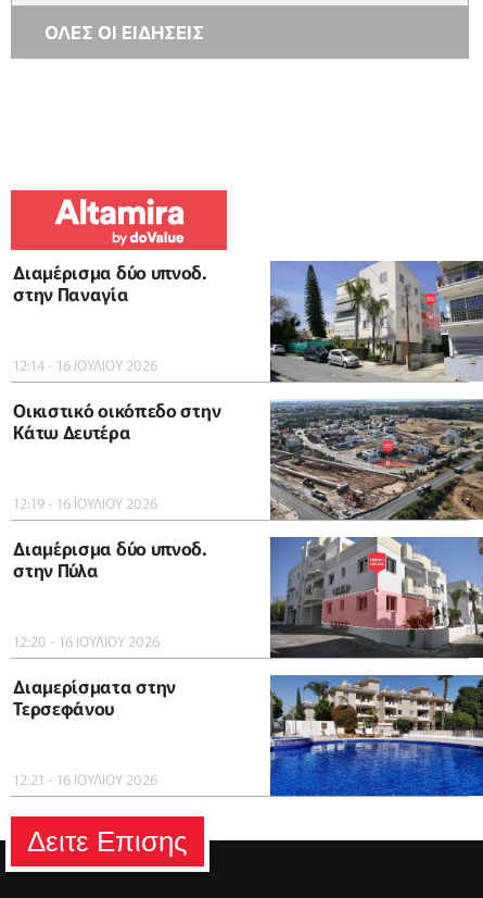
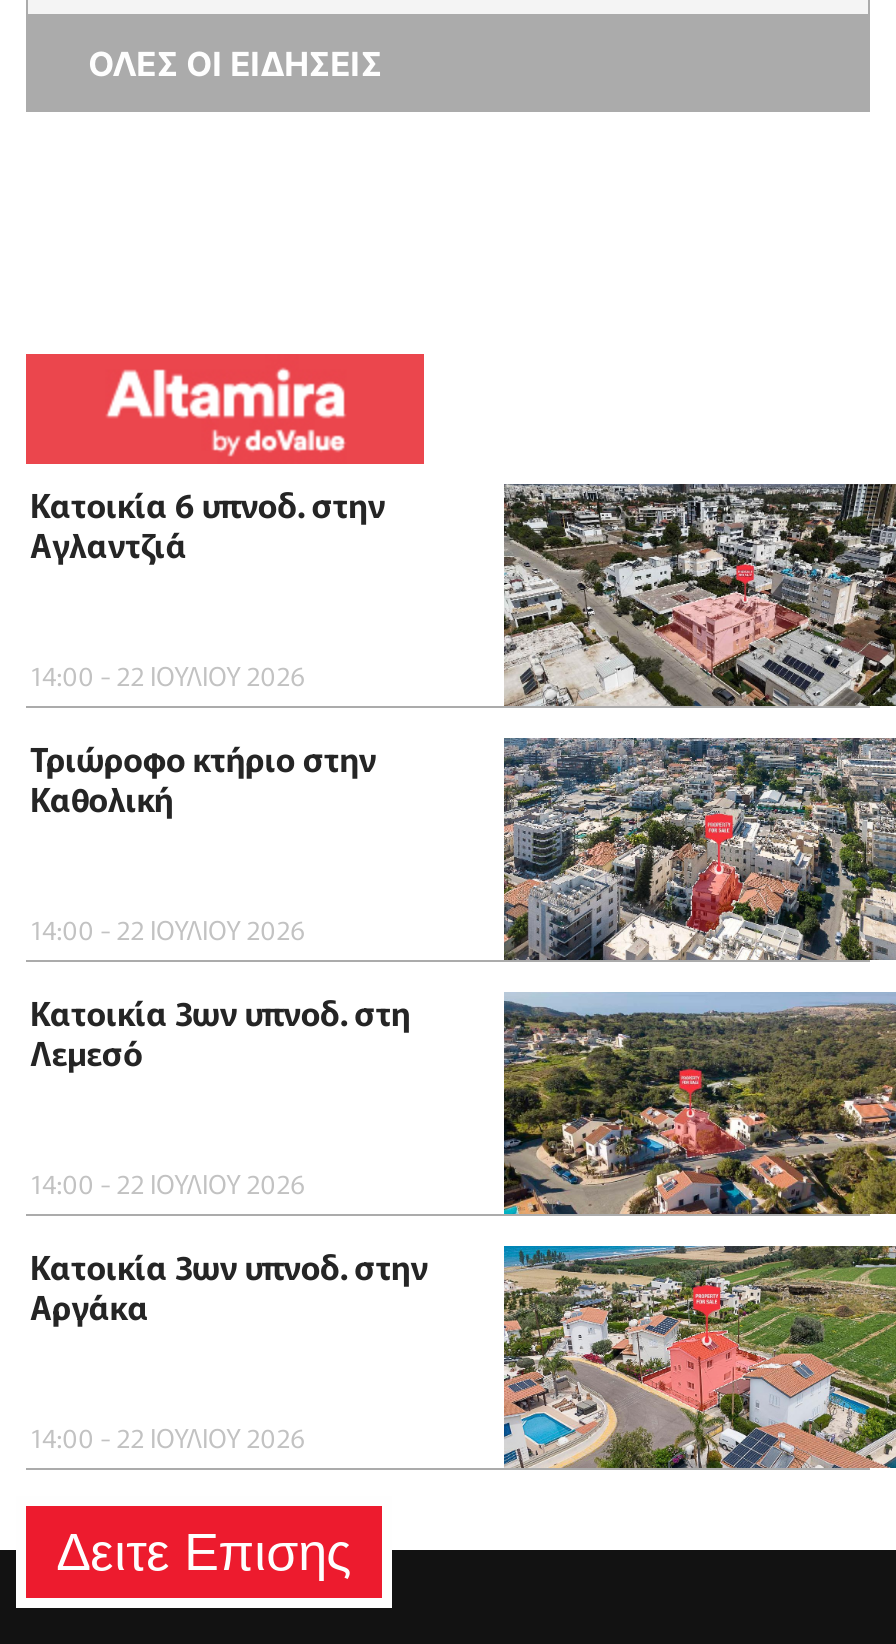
[13,259,206,307] Διαμέρισμα δύο υπνοδ. | στην Παναγία -> [30,480,385,568] Κατοικία 6 υπνοδ. στην | Αγλαντζιά
[269,260,480,383] [image] -> [502,482,890,708] [image]
[13,354,157,375] 12:14 - 16 ΙΟΥΛΙΟΥ 2026 -> [30,656,304,694] 14:00 - 22 ΙΟΥΛΙΟΥ 2026
[13,397,221,445] Οικιστικό οικόπεδο στην | Κάτω Δευτέρα -> [30,734,376,822] Τριώροφο κτήριο στην | Καθολική
[270,399,480,521] [image] -> [504,738,890,962] [image]
[13,492,157,513] 12:19 - 16 ΙΟΥΛΙΟΥ 2026 -> [30,910,304,948] 14:00 - 22 ΙΟΥΛΙΟΥ 2026
[13,535,206,583] Διαμέρισμα δύο υπνοδ. | στην Πύλα -> [30,988,410,1076] Κατοικία 3ων υπνοδ. στη | Λεμεσό
[269,537,480,659] [image] -> [502,992,890,1216] [image]
[13,630,160,651] 12:20 - 16 ΙΟΥΛΙΟΥ 2026 -> [30,1163,304,1201] 14:00 - 22 ΙΟΥΛΙΟΥ 2026
[13,673,176,720] Διαμερίσματα στην | Τερσεφάνου -> [30,1241,428,1329] Κατοικία 3ων υπνοδ. στην | Αργάκα
[269,674,480,797] [image] -> [502,1244,890,1470] [image]
[13,768,157,789] 12:21 - 16 ΙΟΥΛΙΟΥ 2026 -> [30,1417,304,1455] 14:00 - 22 ΙΟΥΛΙΟΥ 2026

